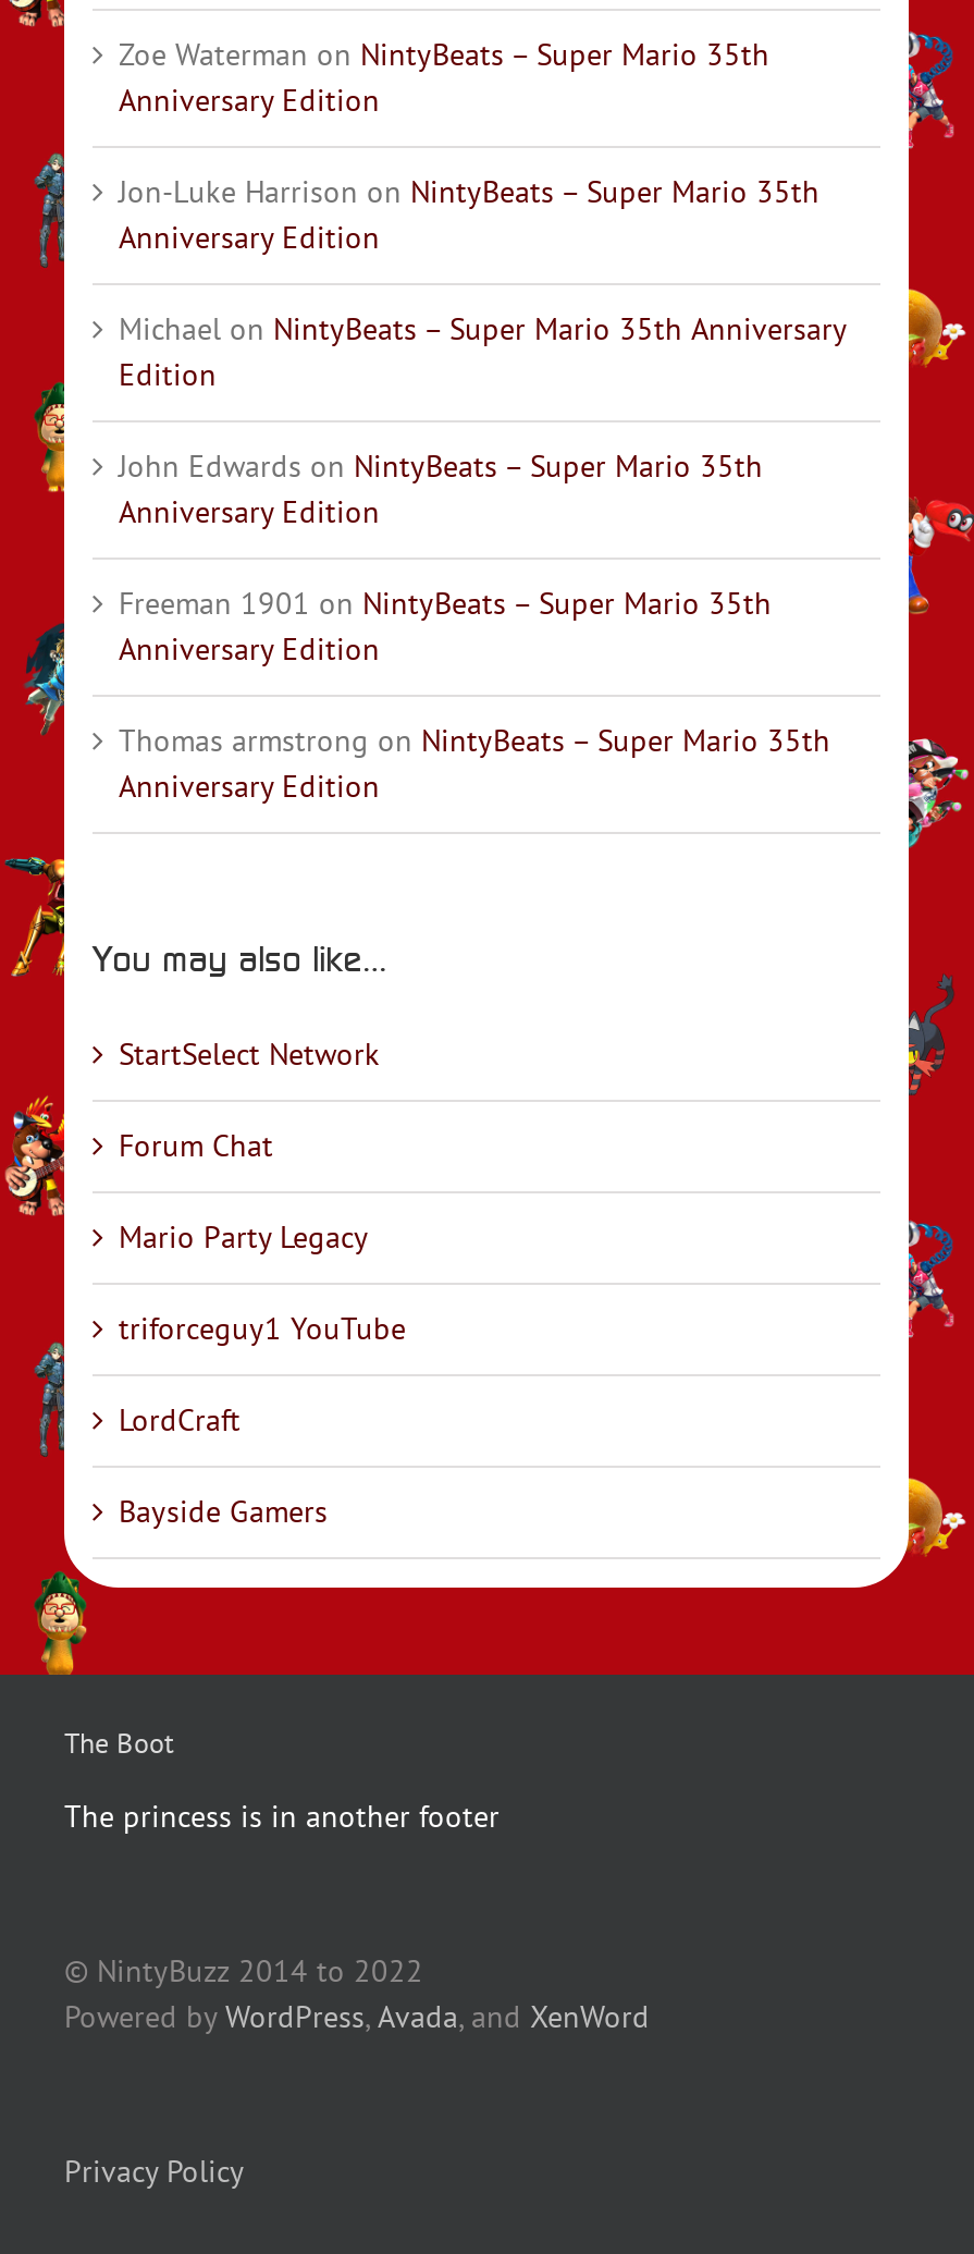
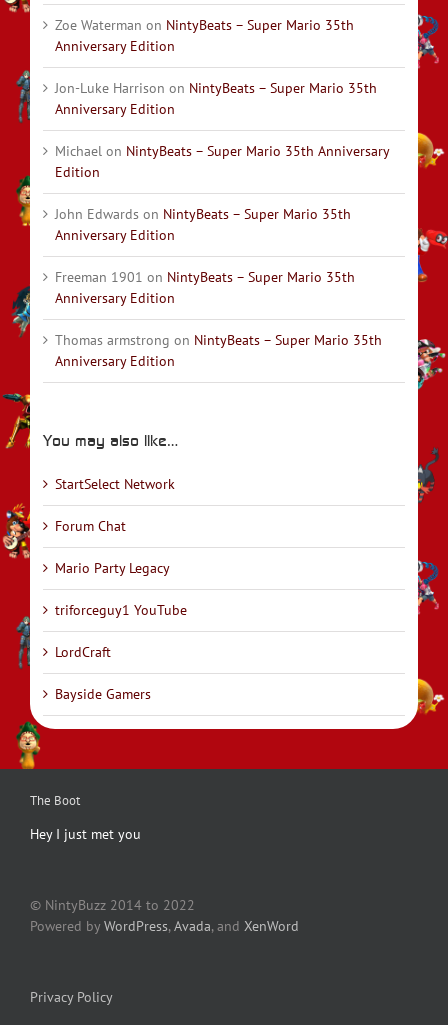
[64,1796,500,1835] The princess is in another footer -> [30,825,141,843] Hey I just met you

